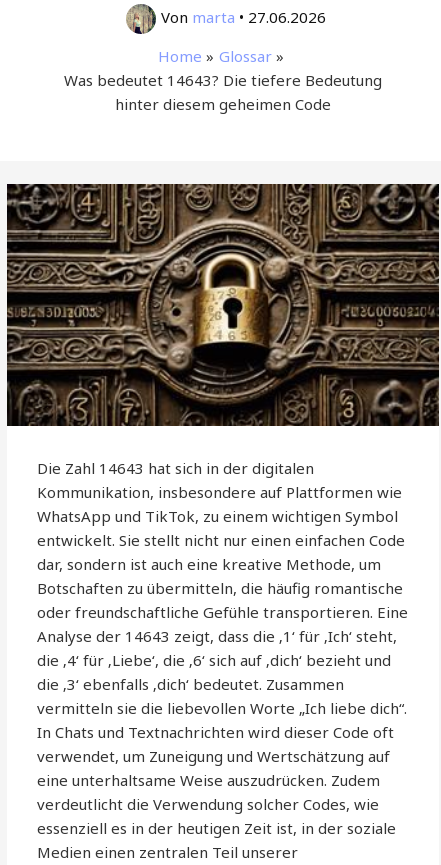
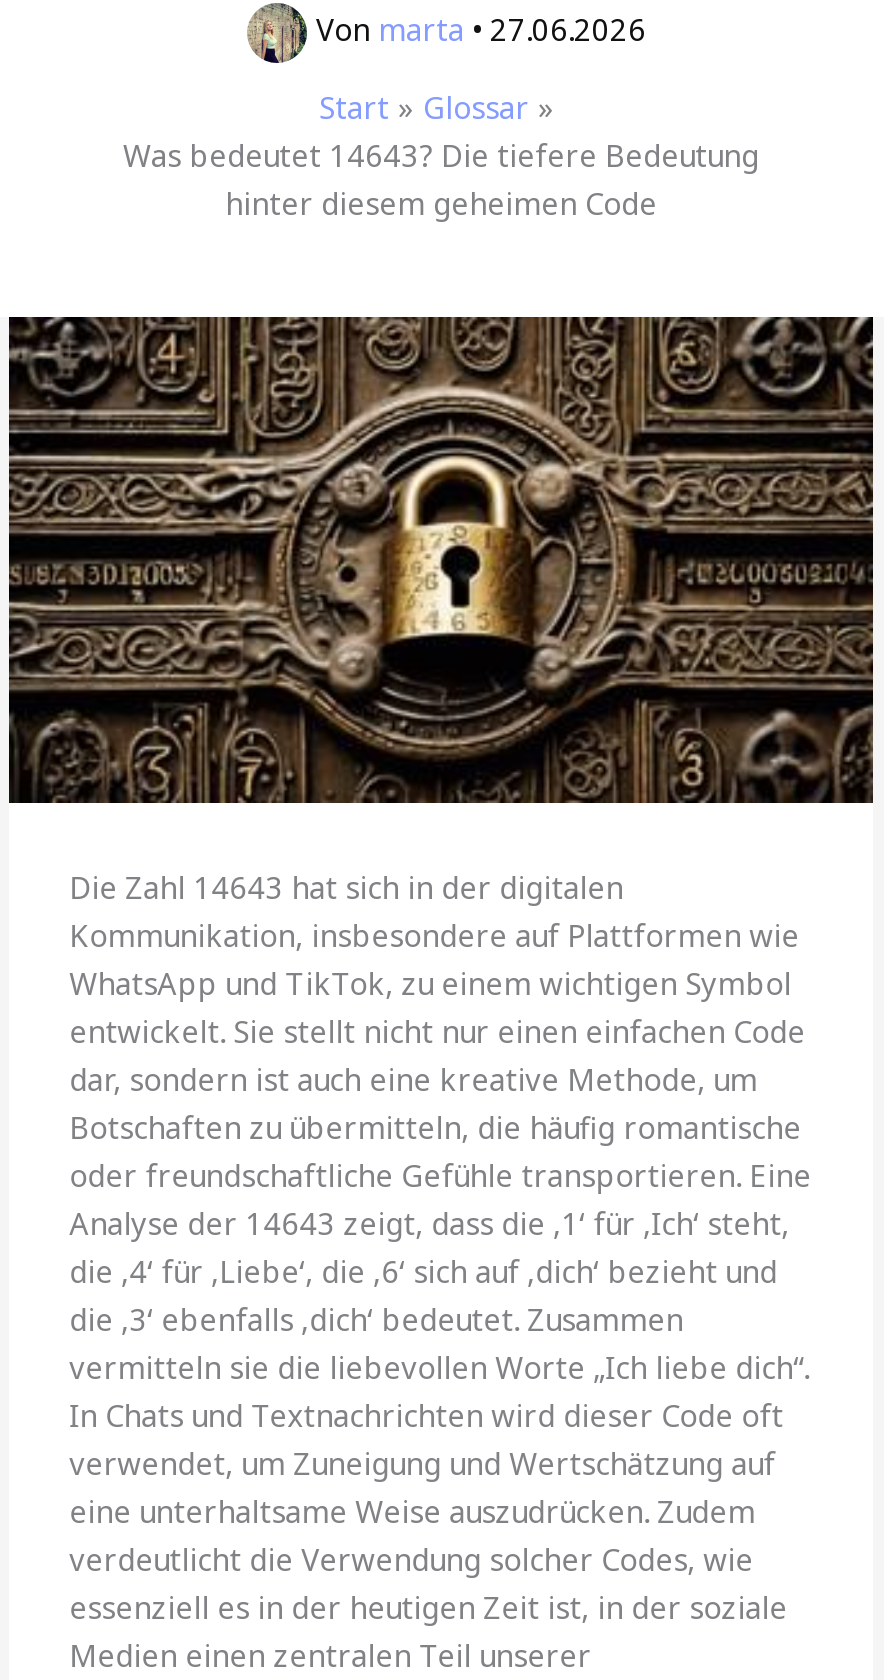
[157,46,201,66] Home -> [319,87,389,127] Start

